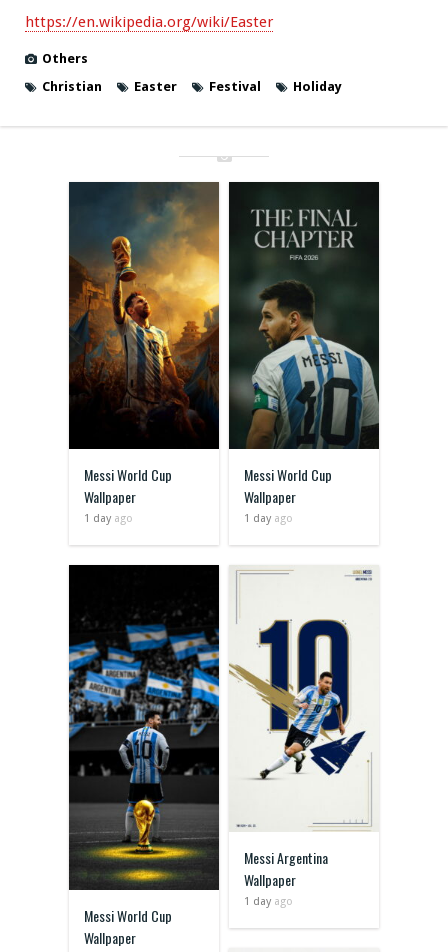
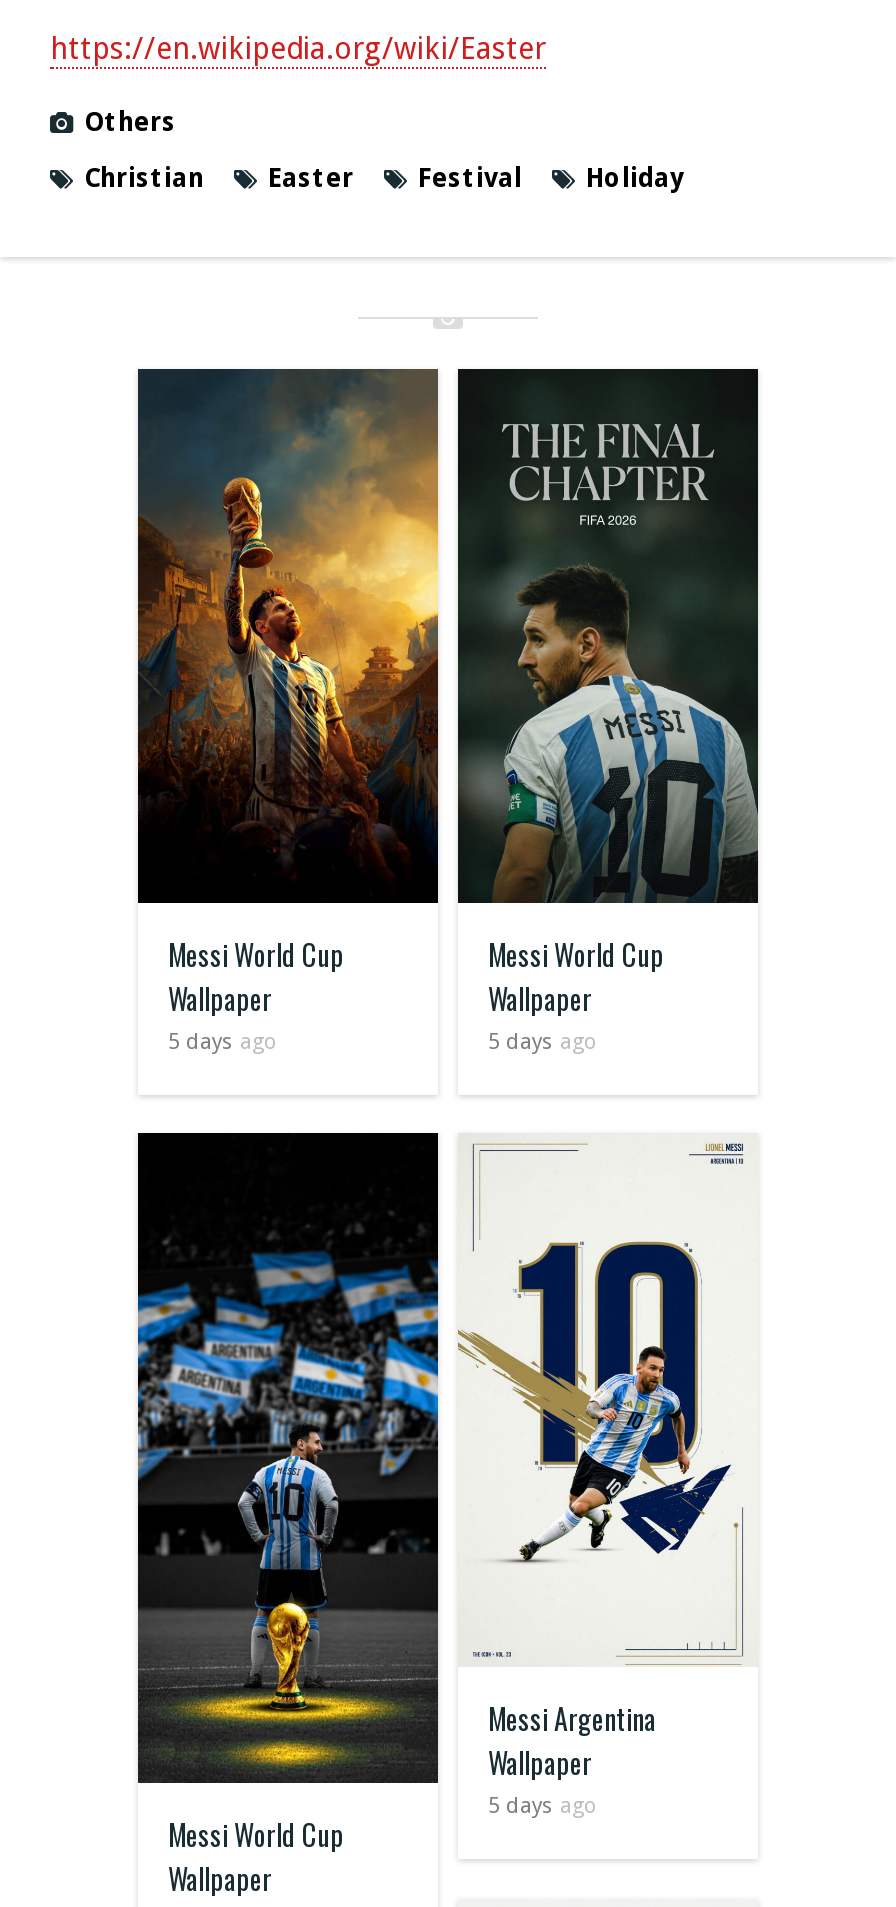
[84,512,133,525] 1 day ago -> [168,1029,278,1055] 5 days ago
[244,512,293,525] 1 day ago -> [488,1029,598,1055] 5 days ago
[244,895,293,908] 1 day ago -> [488,1793,598,1819] 5 days ago

